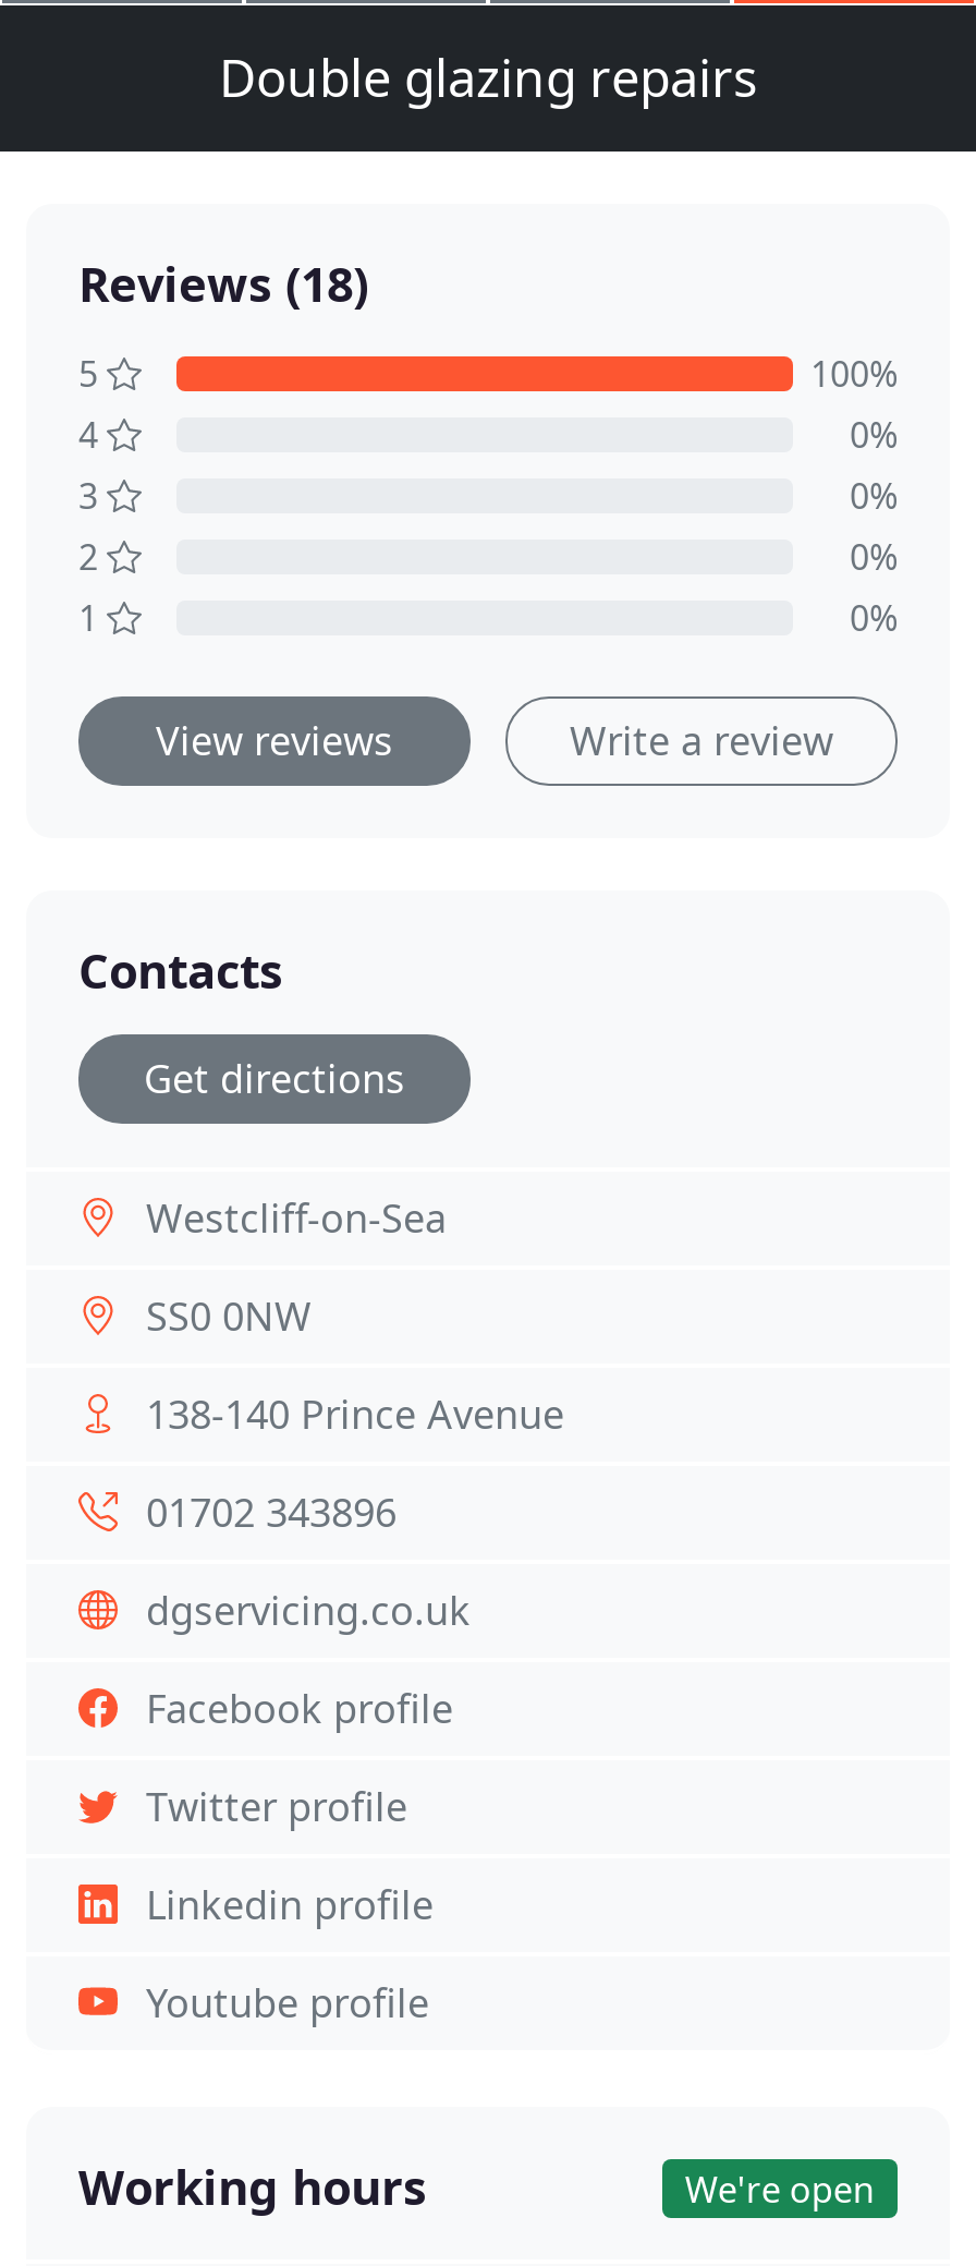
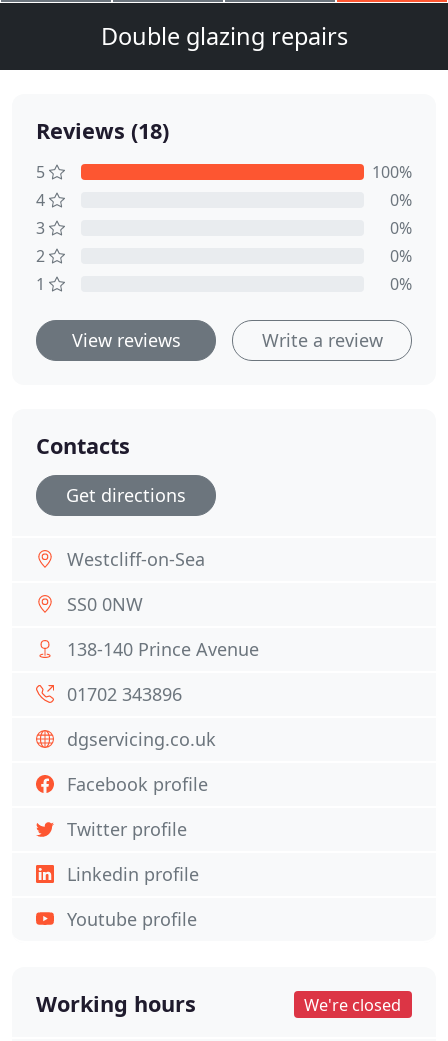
[685,2165,874,2213] We're open -> [304,994,401,1016] We're closed

